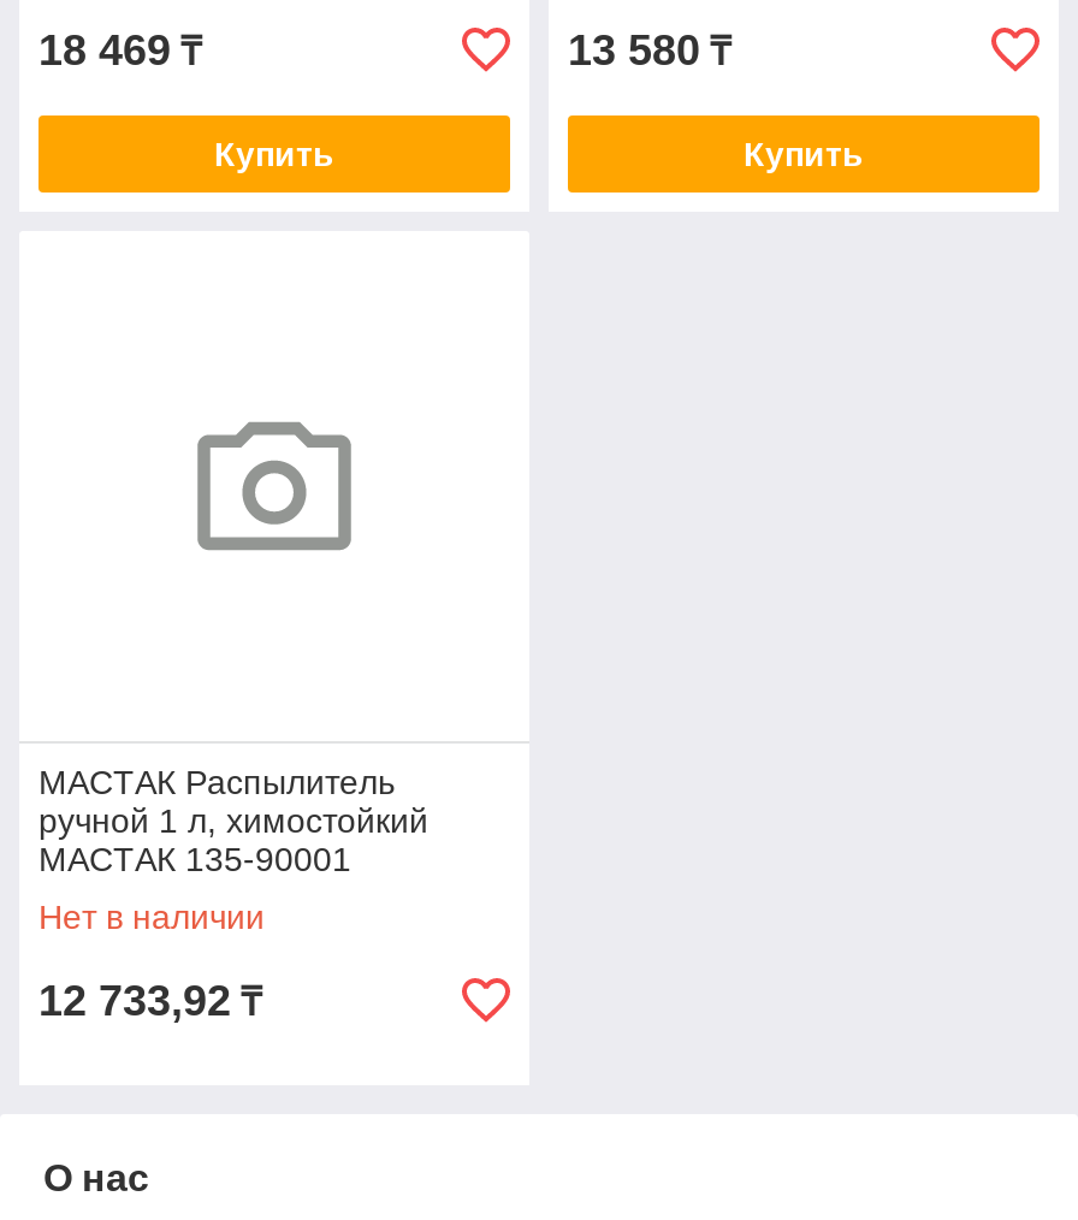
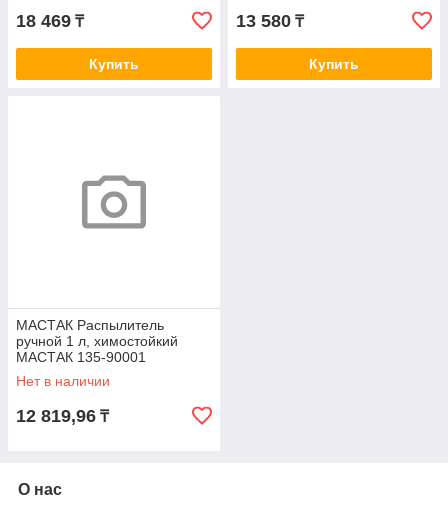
[38,977,262,1025] 12 733,92 ₸ -> [16,406,109,426] 12 819,96 ₸

